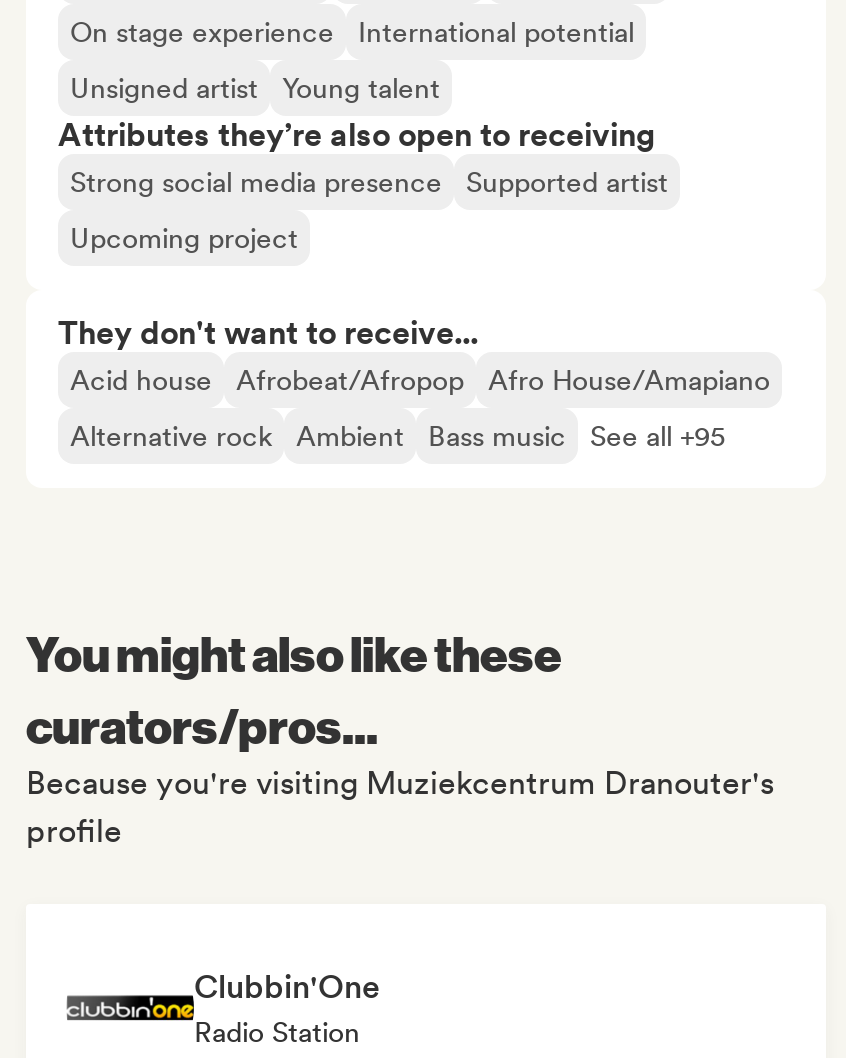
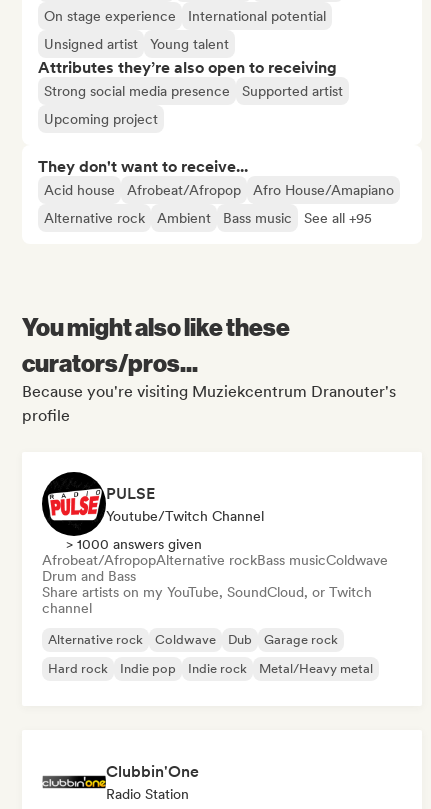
none -> [41,471,388,676] [image] | PULSE | Youtube/Twitch Channel | > 1000 answers given | Afrobeat/AfropopAlternative rockBass musicColdwave | Drum and Bass | Share artists on my YouTube, SoundCloud, or Twitch | channel | Alternative rock | Coldwave | Dub | Garage rock | Hard rock | Indie pop | Indie rock | Metal/Heavy metal

